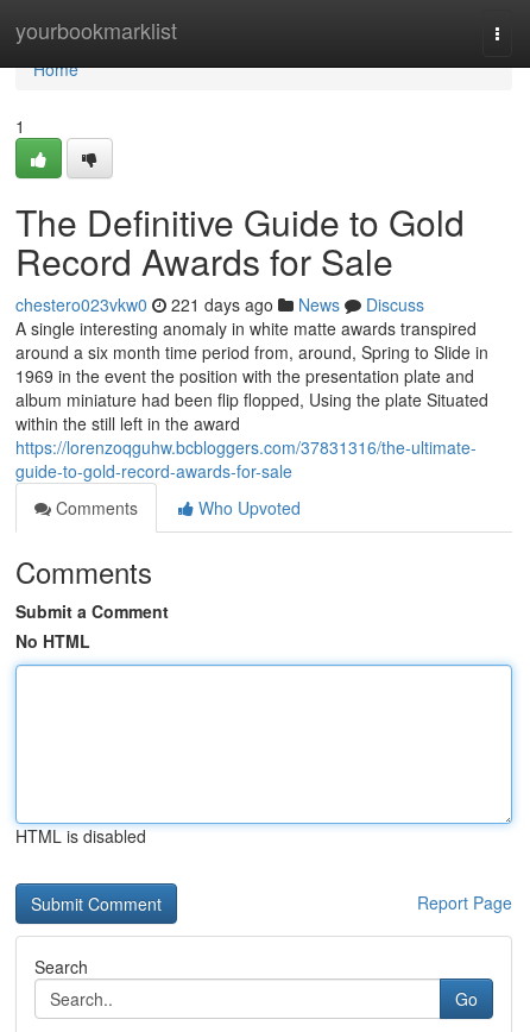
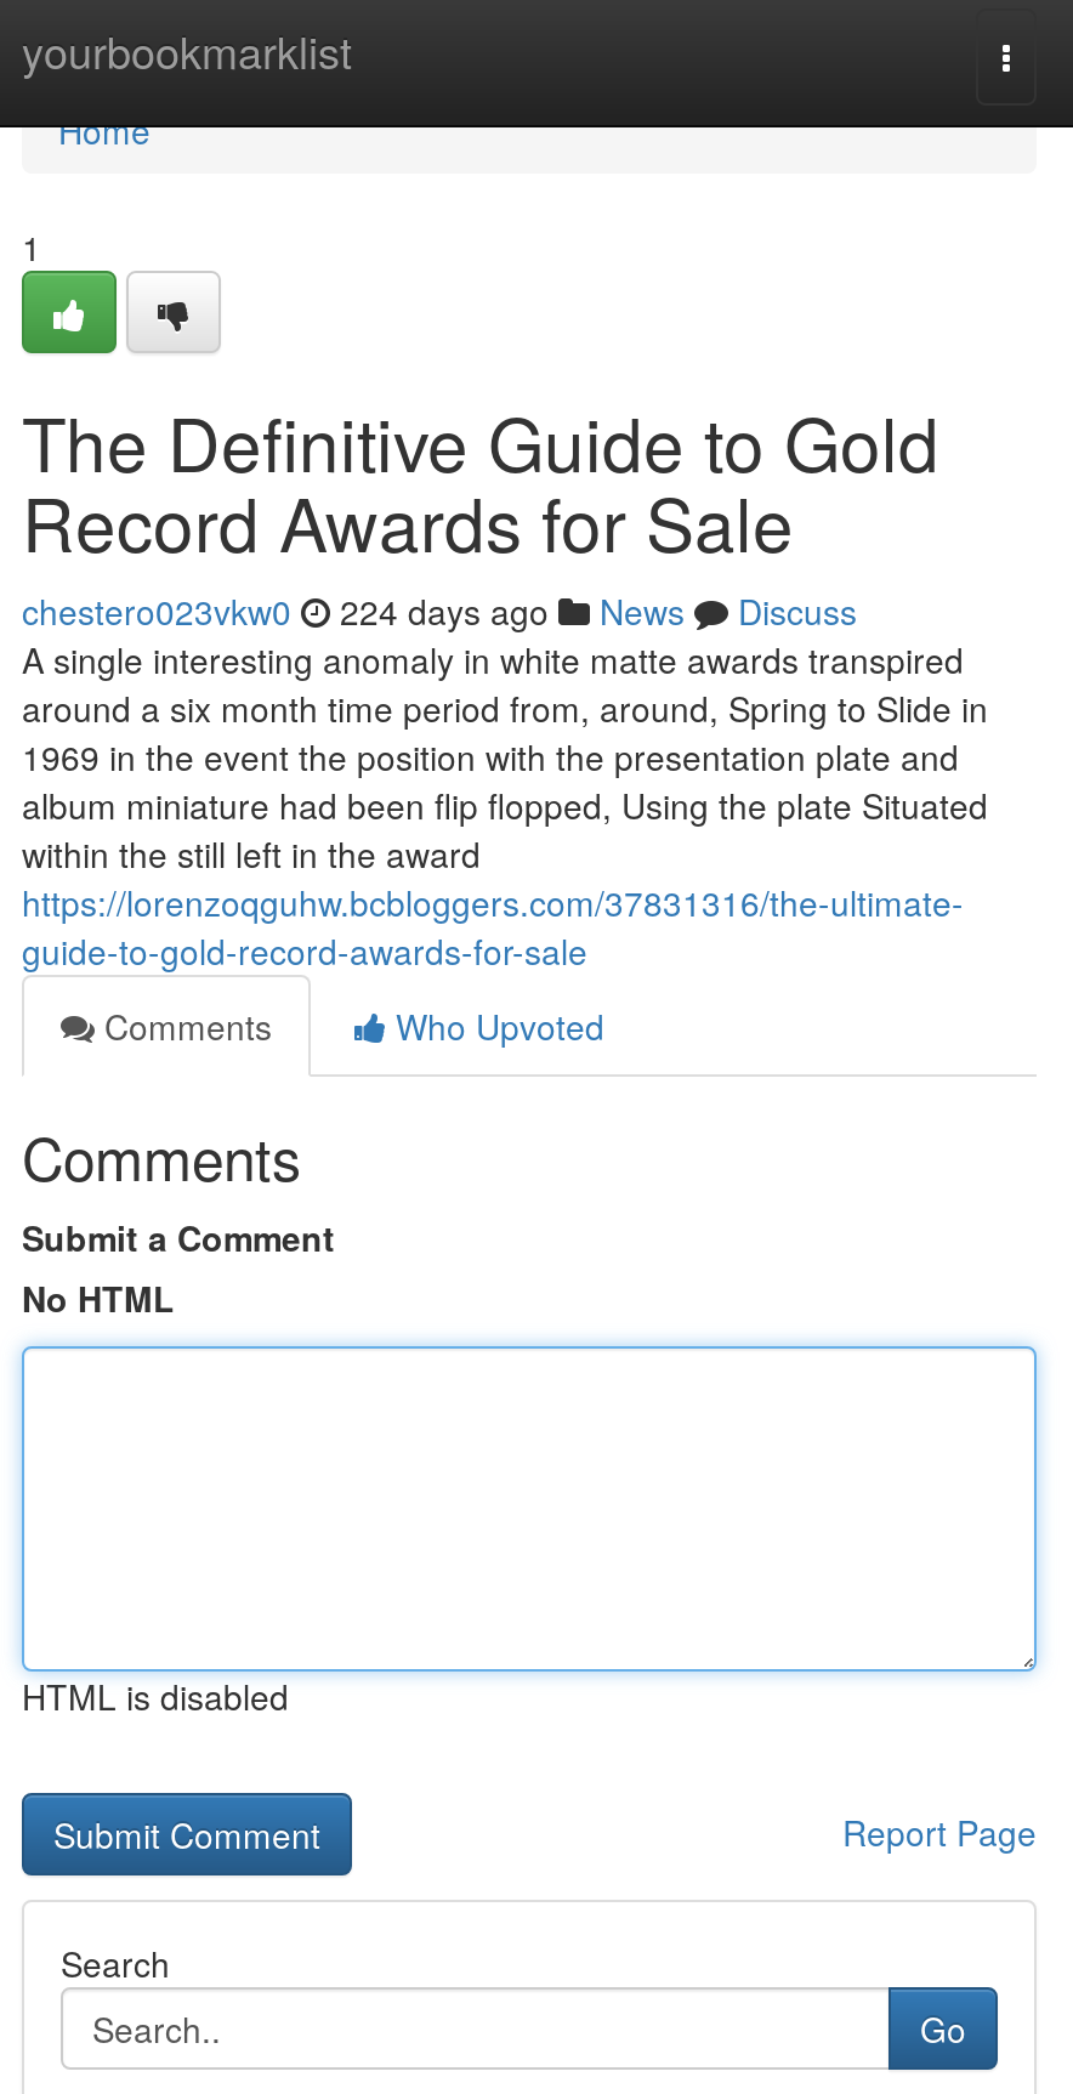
[15,292,424,316] chestero023vkw0 221 days ago News Discuss -> [22,586,857,635] chestero023vkw0 224 days ago News Discuss

